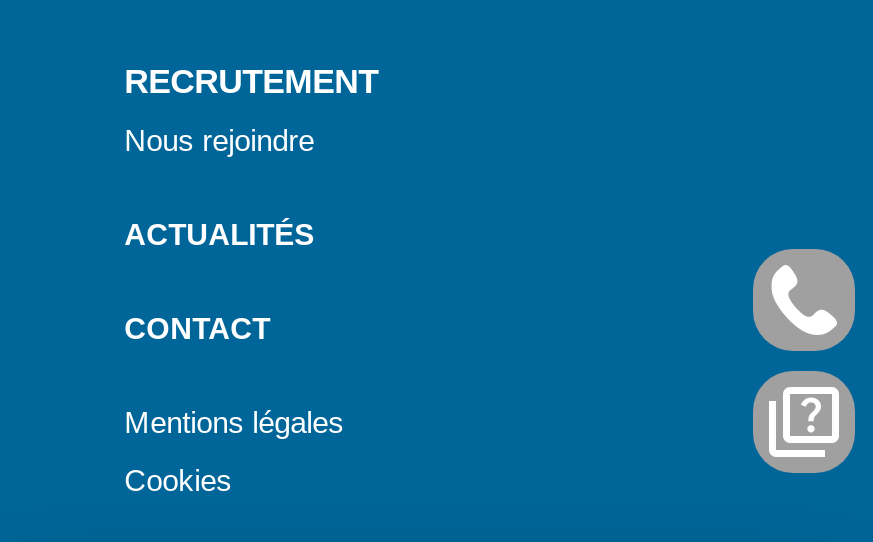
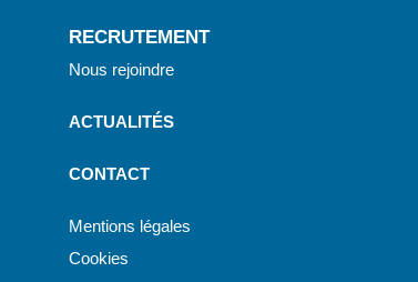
[751,247,857,353] [image] -> none
[751,369,857,475] [image] -> none

